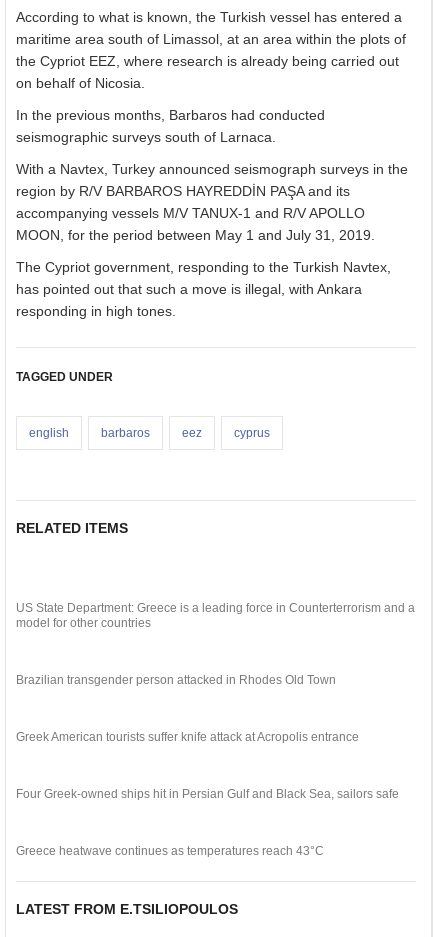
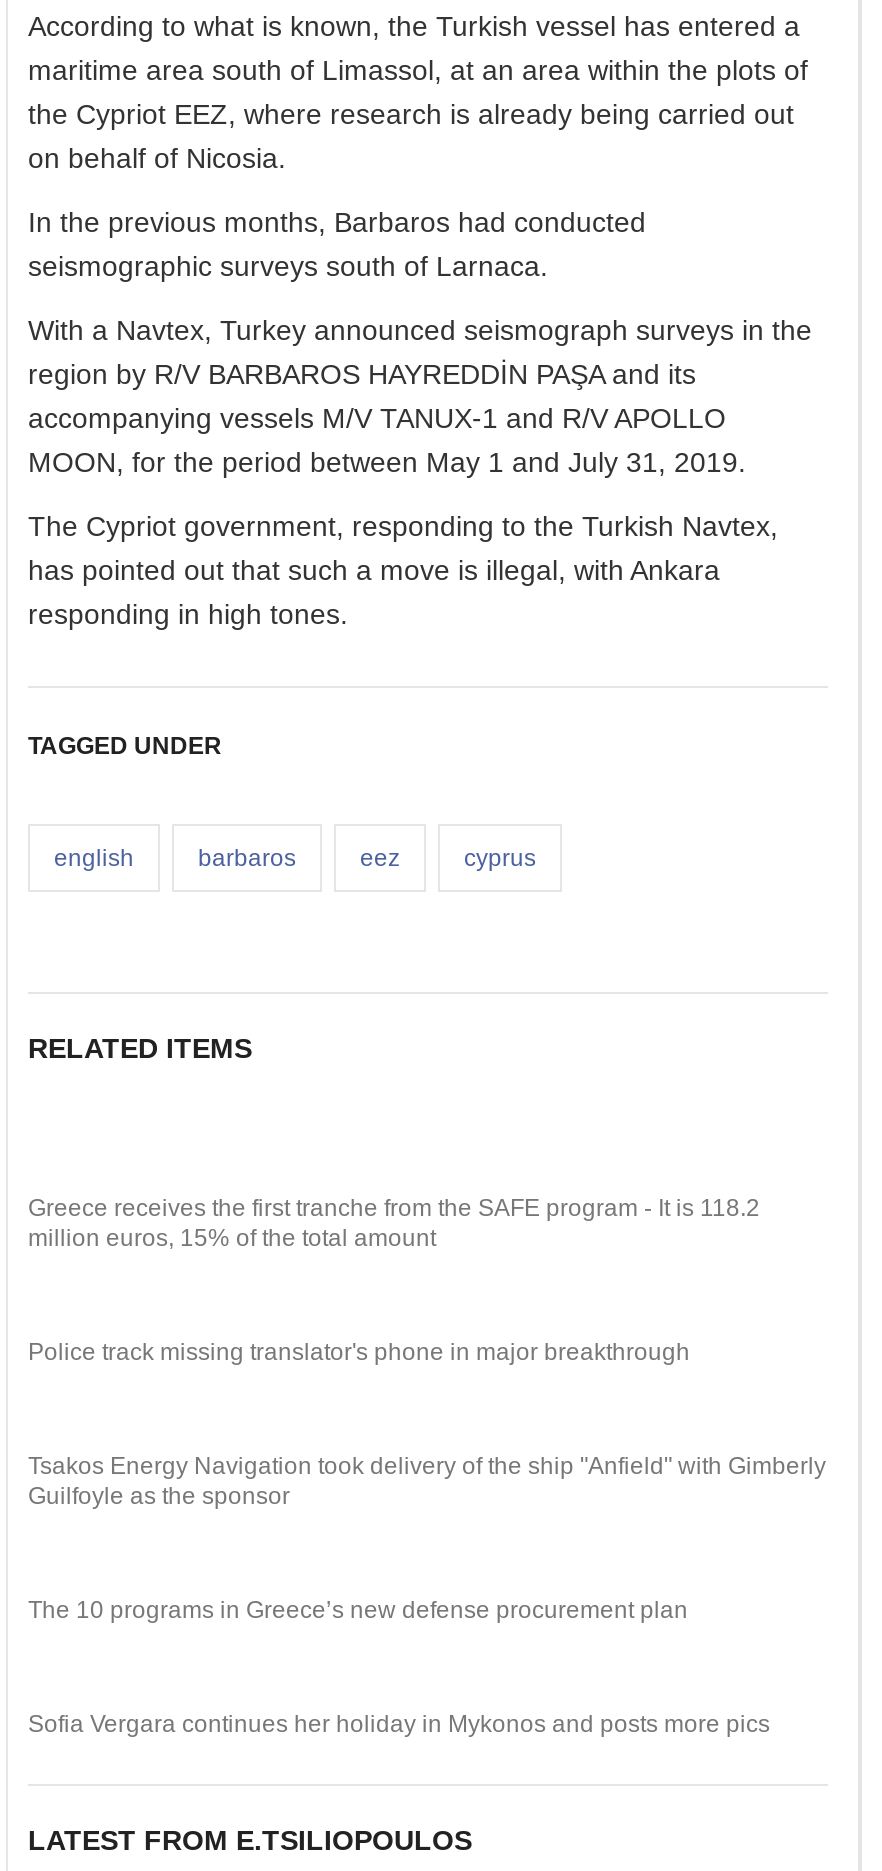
[16,601,415,630] US State Department: Greece is a leading force in Counterterrorism and a | model for other countries -> [28,1194,760,1252] Greece receives the first tranche from the SAFE program - It is 118.2 | million euros, 15% of the total amount
[16,673,336,687] Brazilian transgender person attacked in Rhodes Old Town -> [28,1338,690,1366] Police track missing translator's phone in major breakthrough
[16,730,359,744] Greek American tourists suffer knife attack at Acropolis entrance -> [28,1452,826,1510] Tsakos Energy Navigation took delivery of the ship "Anfield" with Gimberly | Guilfoyle as the sponsor
[16,787,399,801] Four Greek-owned ships hit in Persian Gulf and Black Sea, sailors safe -> [28,1596,688,1624] The 10 programs in Greece’s new defense procurement plan
[16,844,324,858] Greece heatwave continues as temperatures reach 43°C -> [28,1710,770,1738] Sofia Vergara continues her holiday in Mykonos and posts more pics

